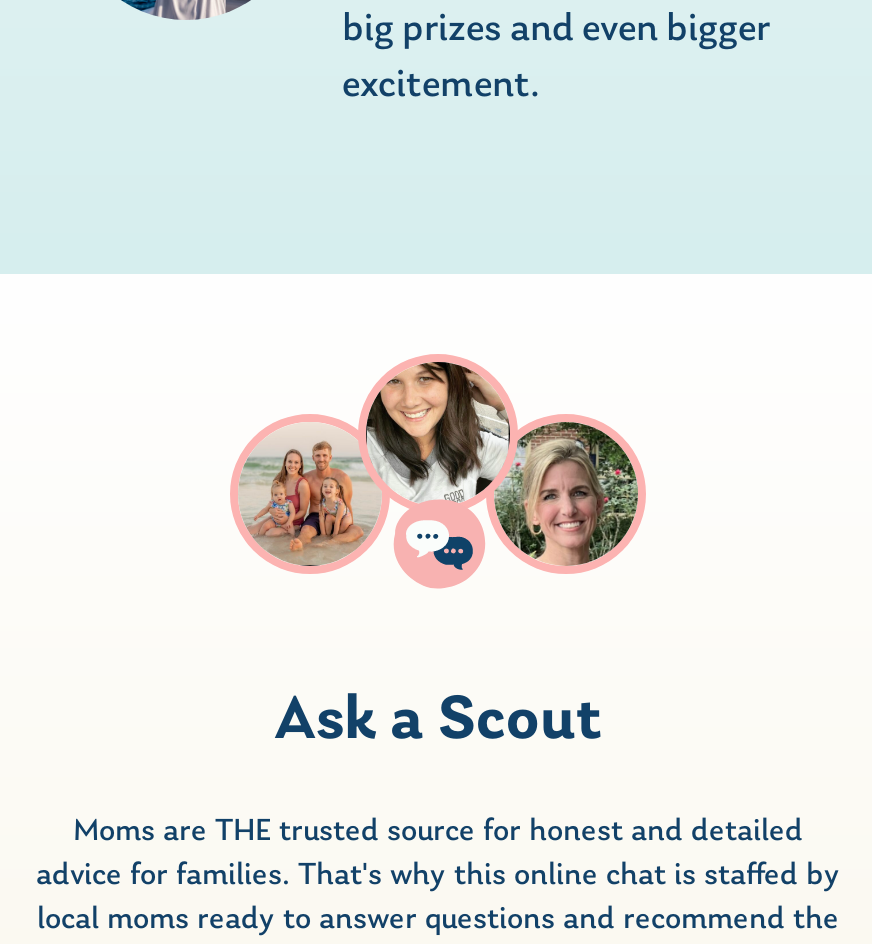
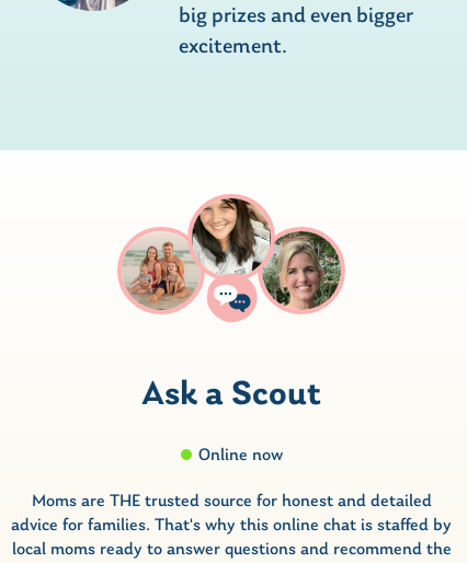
none -> [198,447,282,464] Online now

